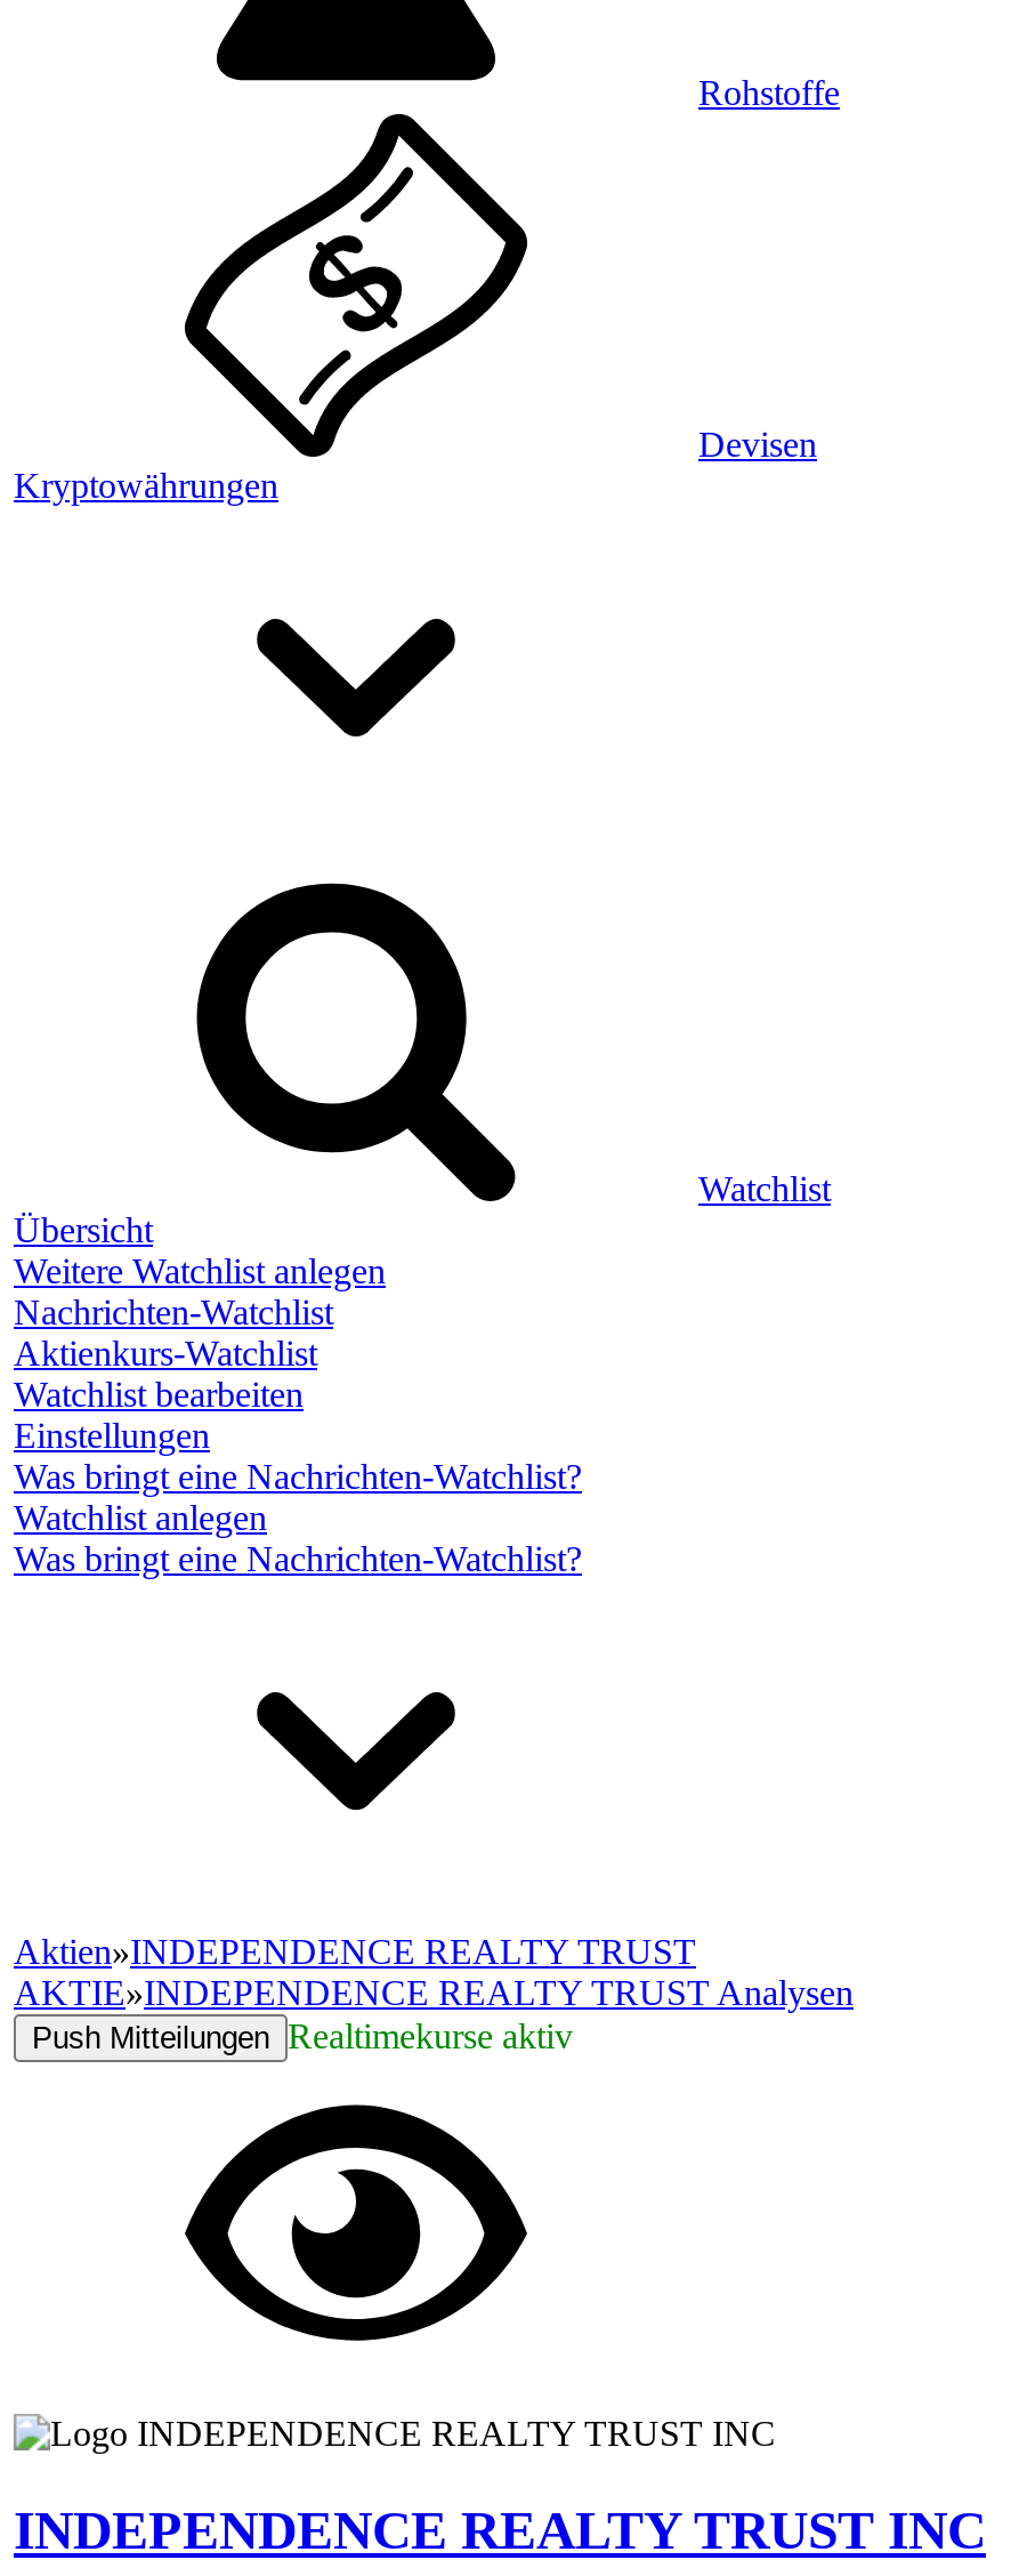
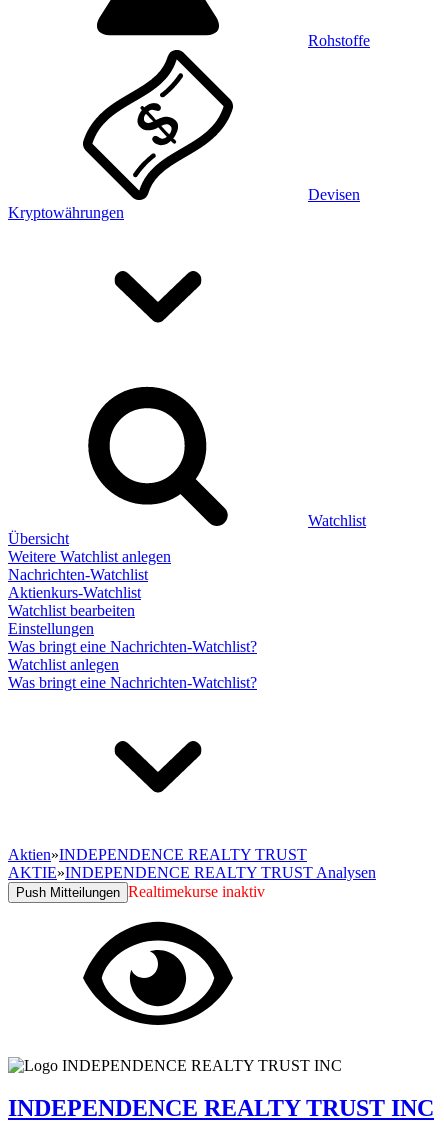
[32,2016,573,2055] Push Mitteilungen Realtimekurse aktiv -> [16,883,265,900] Push Mitteilungen Realtimekurse inaktiv

